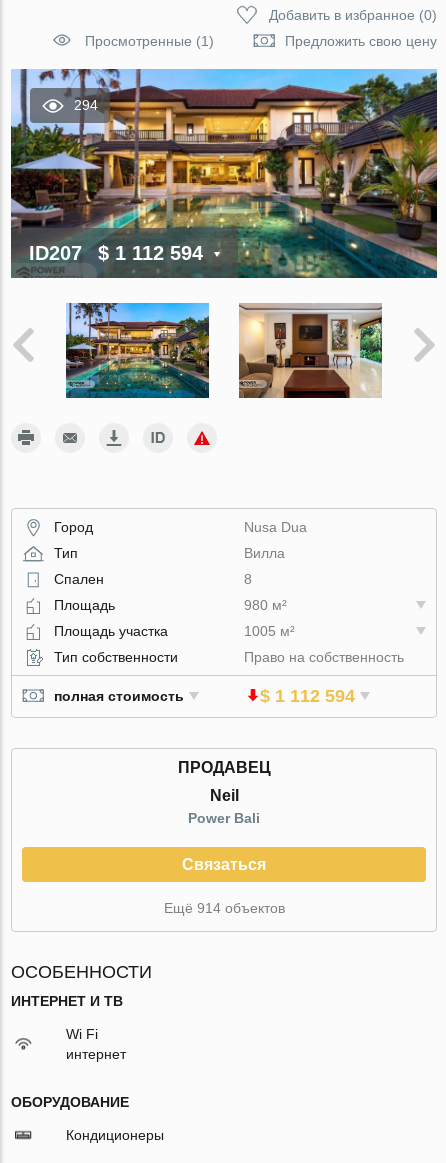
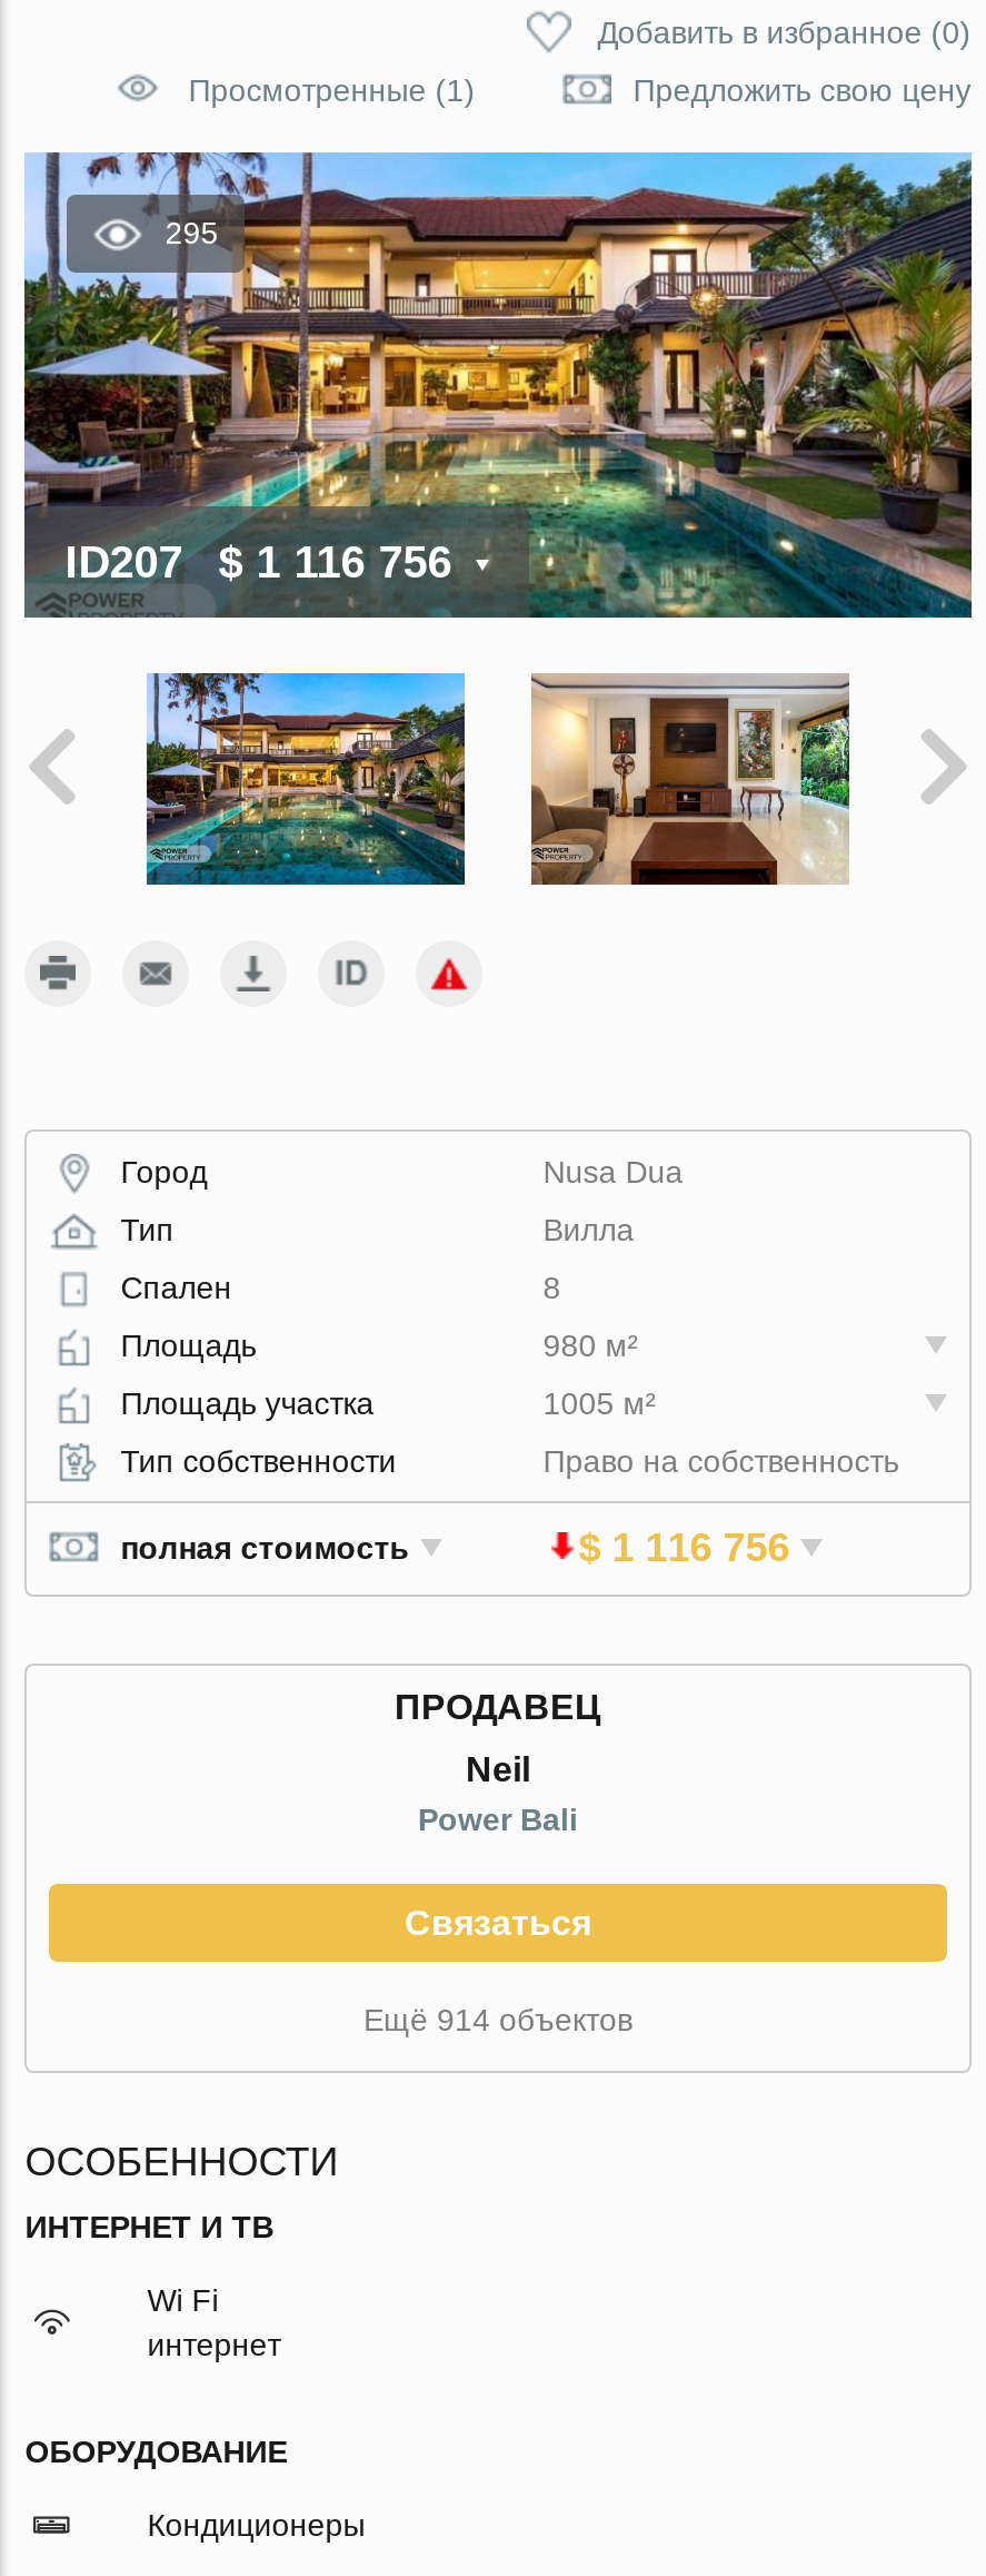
[74,97,98,113] 294 -> [165,215,218,250] 295
[29,241,209,263] ID207 $ 1 112 594 -> [65,536,465,585] ID207 $ 1 116 756
[260,686,355,706] $ 1 112 594 -> [578,1525,790,1569] $ 1 116 756

